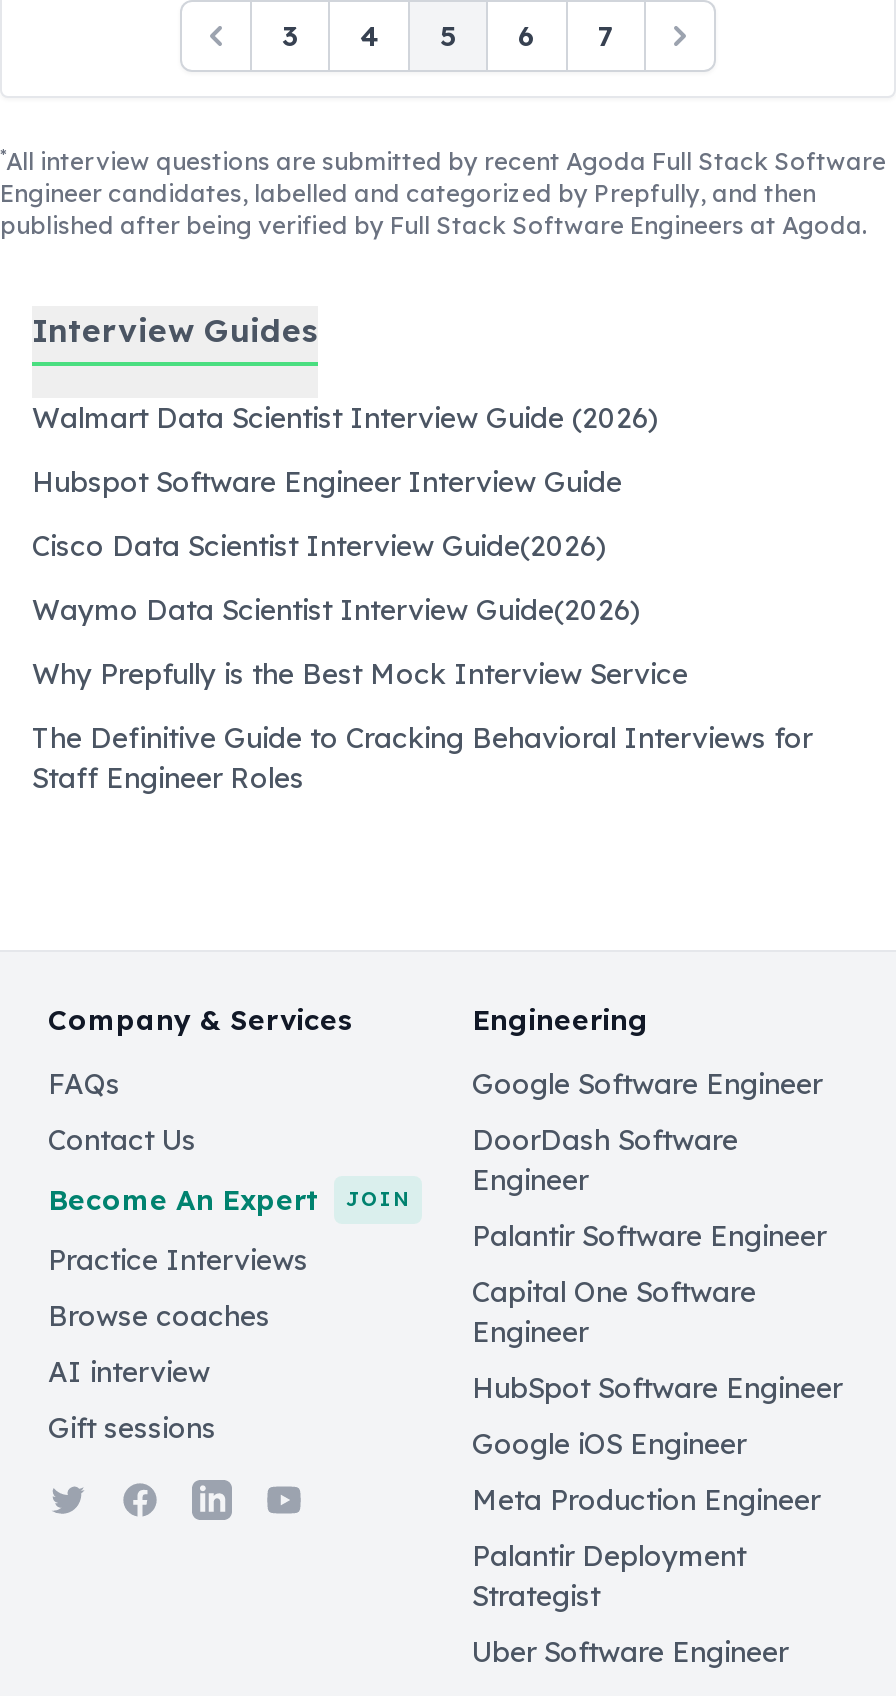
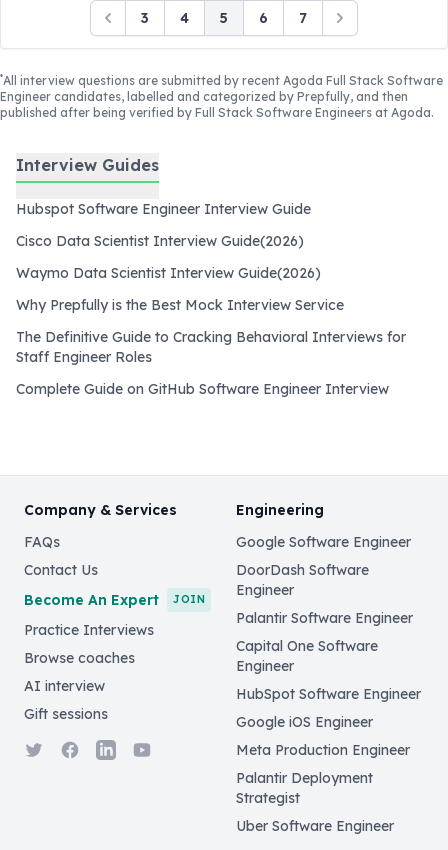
[32,400,660,436] Walmart Data Scientist Interview Guide (2026) -> none
moved [32,464,812,796] -> [16,200,406,366]: Hubspot Software Engineer Interview Guide | Cisco Data Scientist Interview Guide(2026) | Waymo Data Scientist Interview Guide(2026) | Why Prepfully is the Best Mock Interview Service | The Definitive Guide to Cracking Behavioral Interviews for | Staff Engineer Roles
none -> [16,380,389,398] Complete Guide on GitHub Software Engineer Interview

